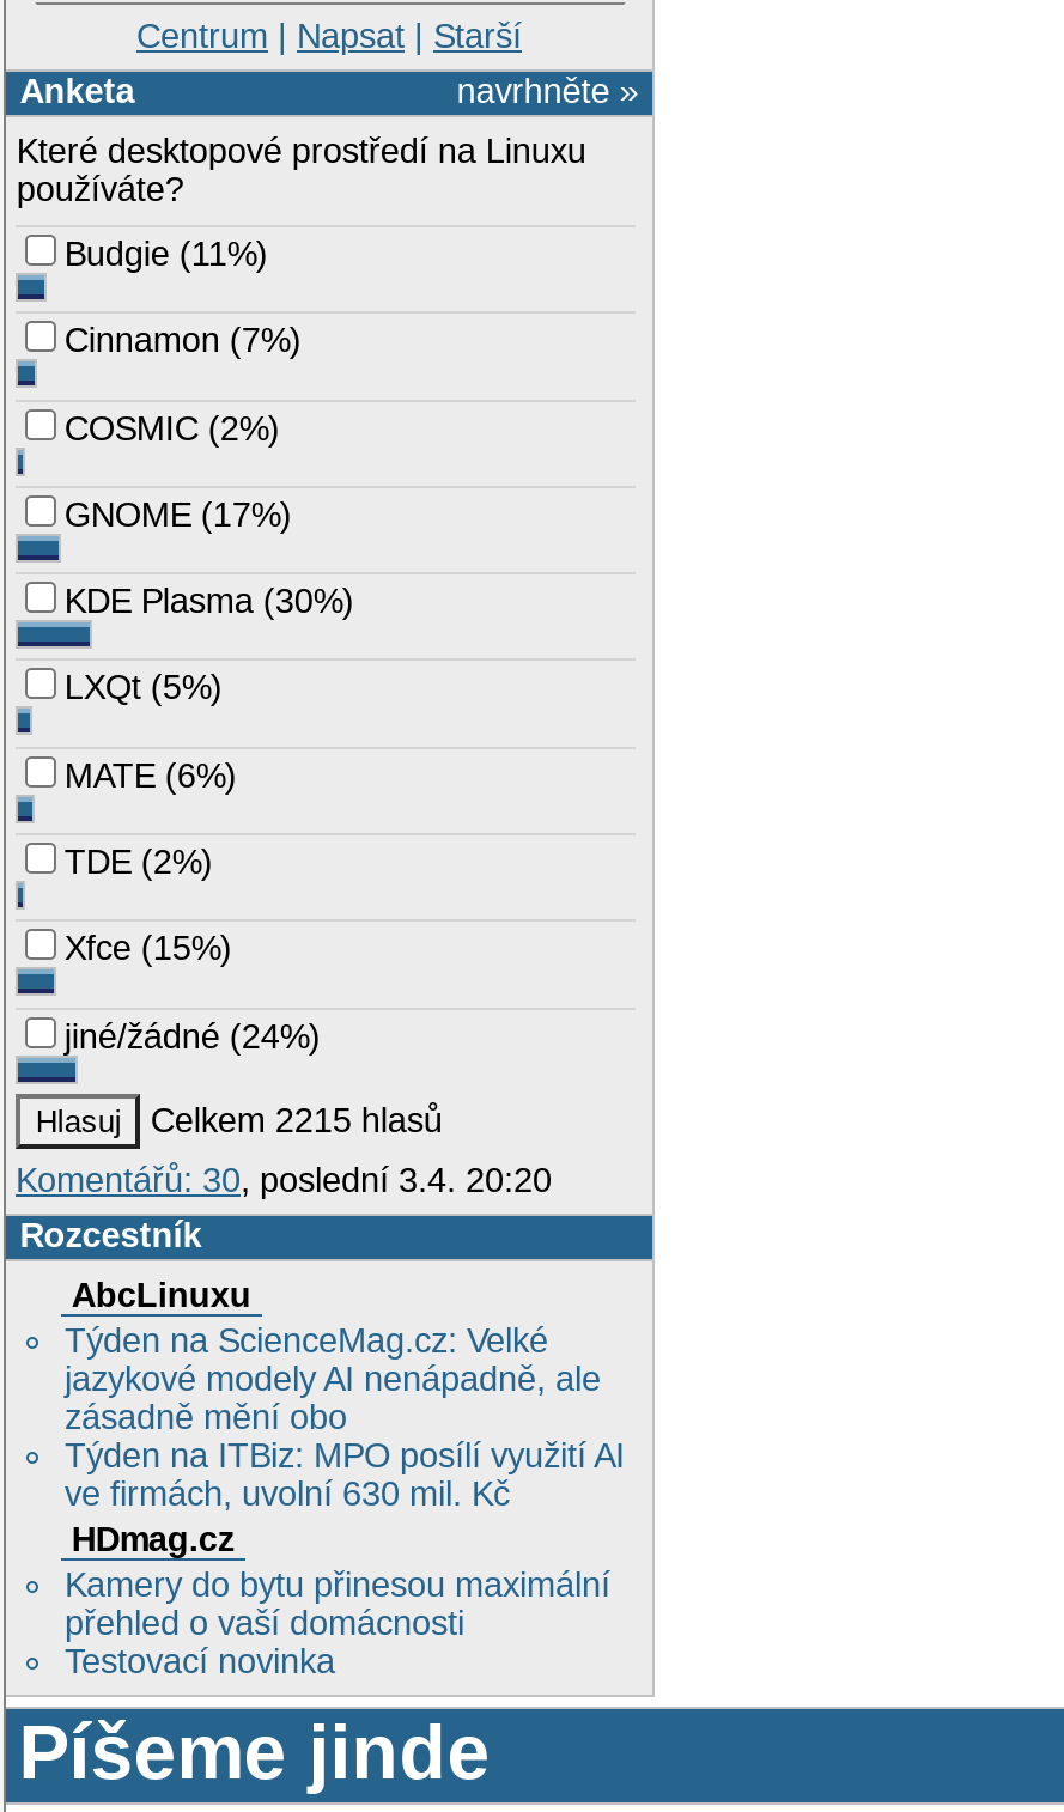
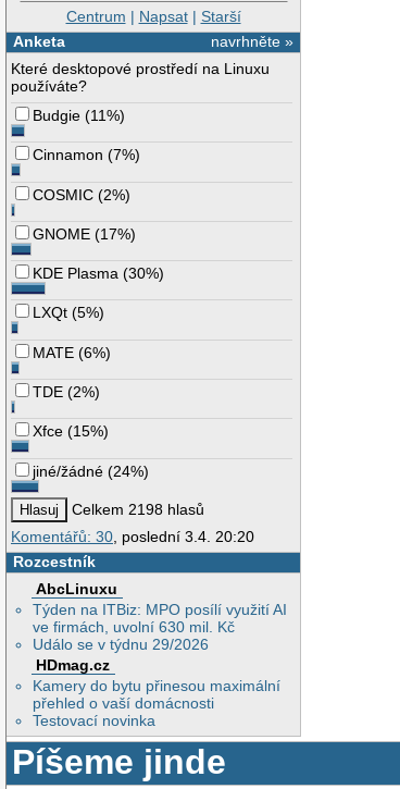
[141,1102,442,1140] Celkem 2215 hlasů -> [68,501,205,518] Celkem 2198 hlasů
[65,1321,601,1436] Týden na ScienceMag.cz: Velké | jazykové modely AI nenápadně, ale | zásadně mění obo -> none
moved [65,1436,625,1512] -> [33,601,287,635]: Týden na ITBiz: MPO posílí využití AI | ve firmách, uvolní 630 mil. Kč
none -> [33,635,209,653] Událo se v týdnu 29/2026

